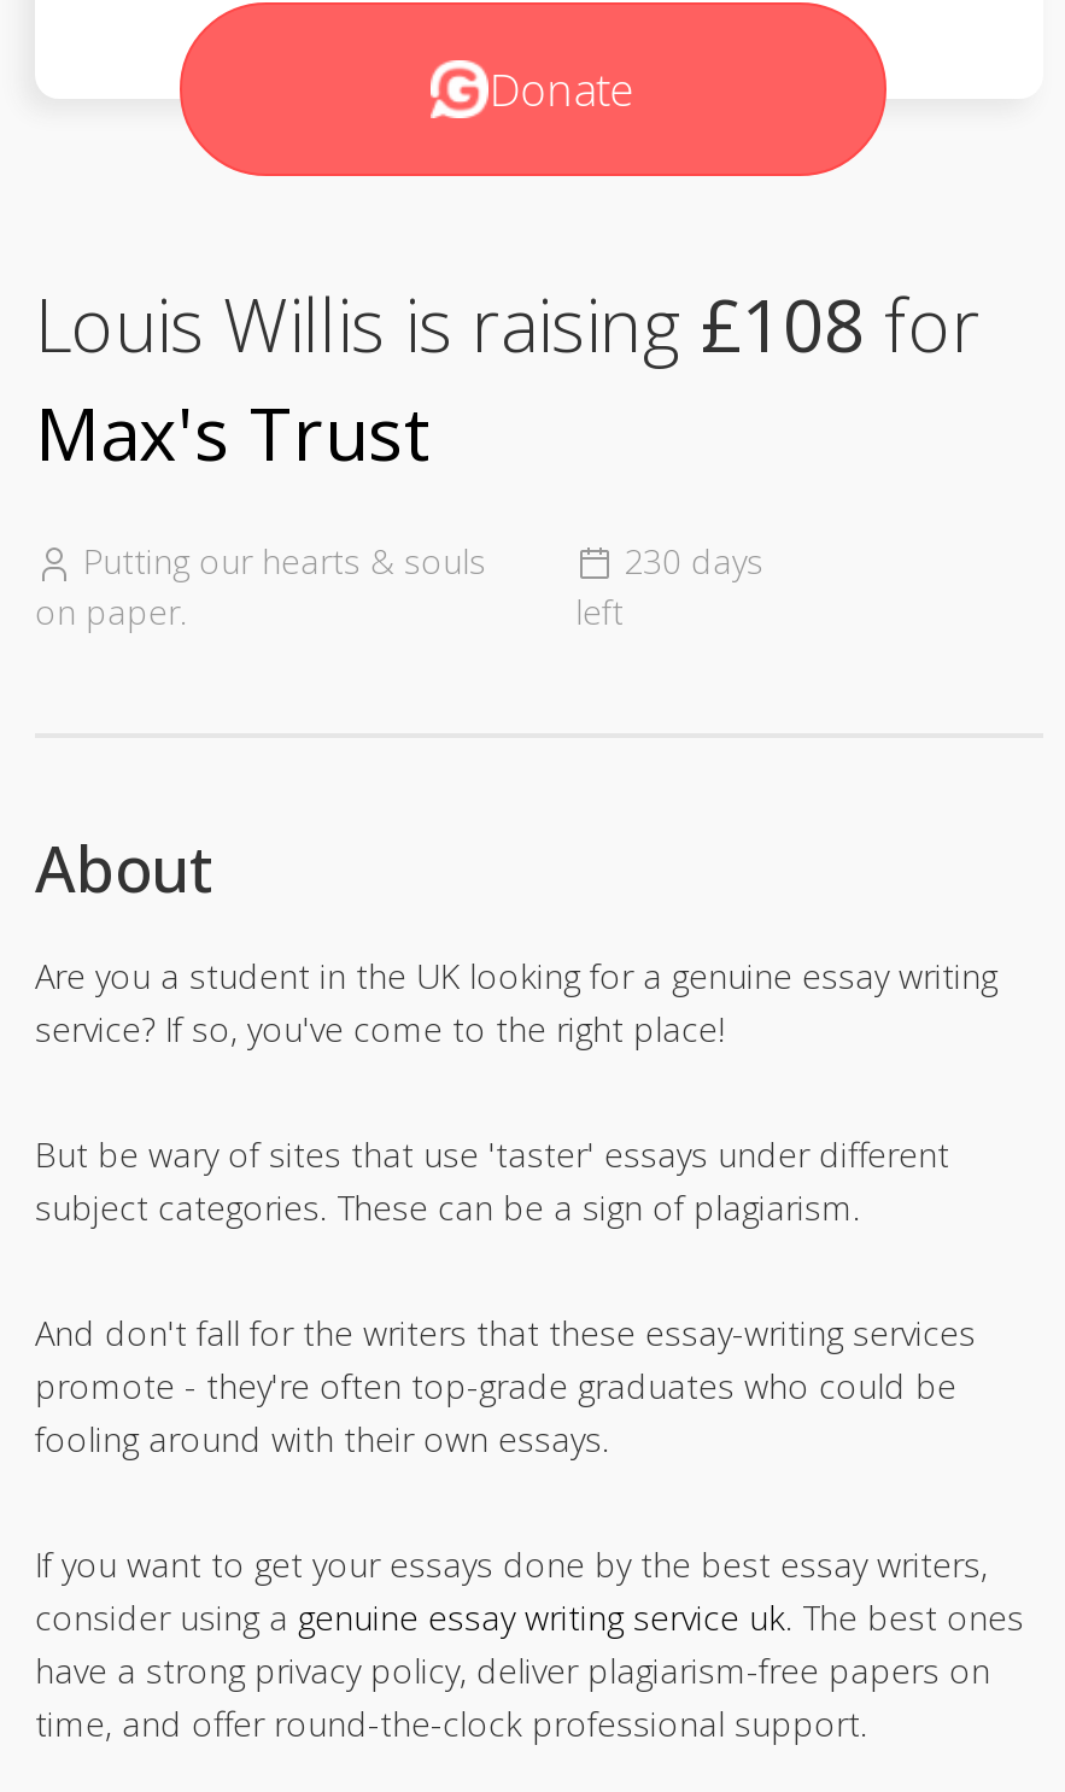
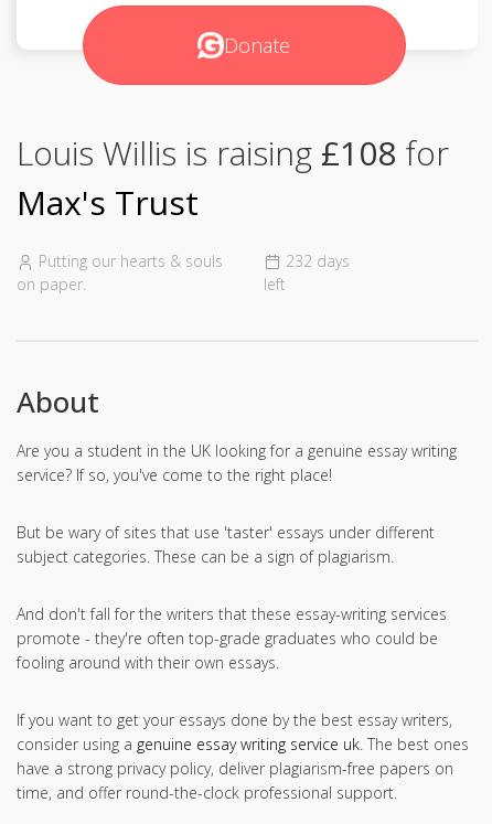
[614,538,763,584] 230 days -> [281,250,350,271] 232 days

